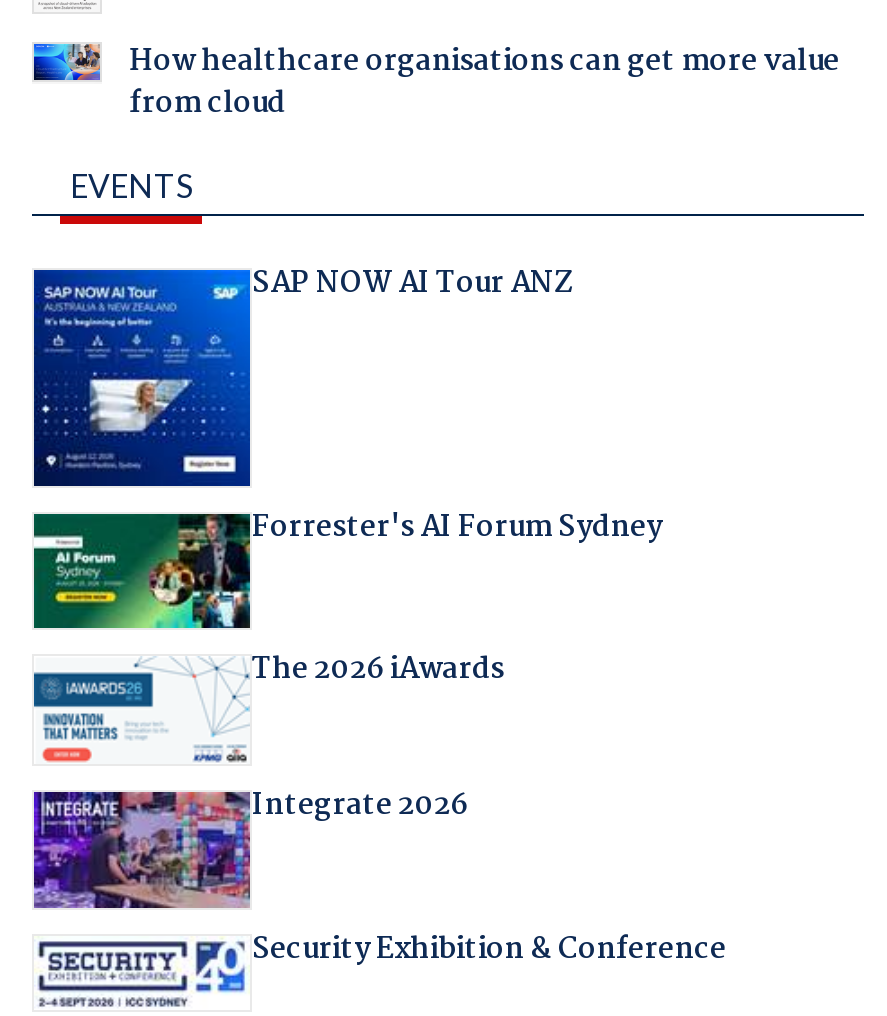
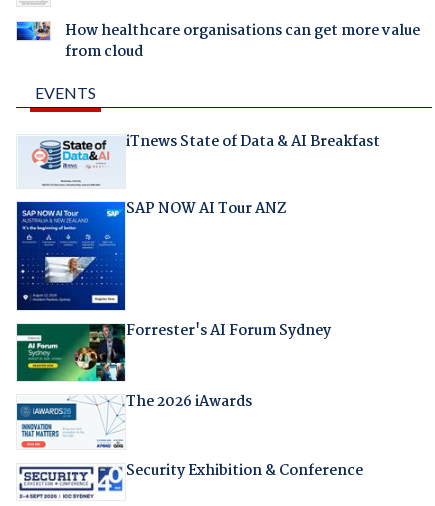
none -> [18,130,380,187] [image] | iTnews State of Data & AI Breakfast
moved [32,260,662,694] -> [16,197,331,414]: [image] | SAP NOW AI Tour ANZ | Forrester's AI Forum Sydney | The 2026 iAwards
moved [182,654,248,766] -> [91,394,124,450]: [image]
[32,782,468,912] [image] | Integrate 2026 -> none

